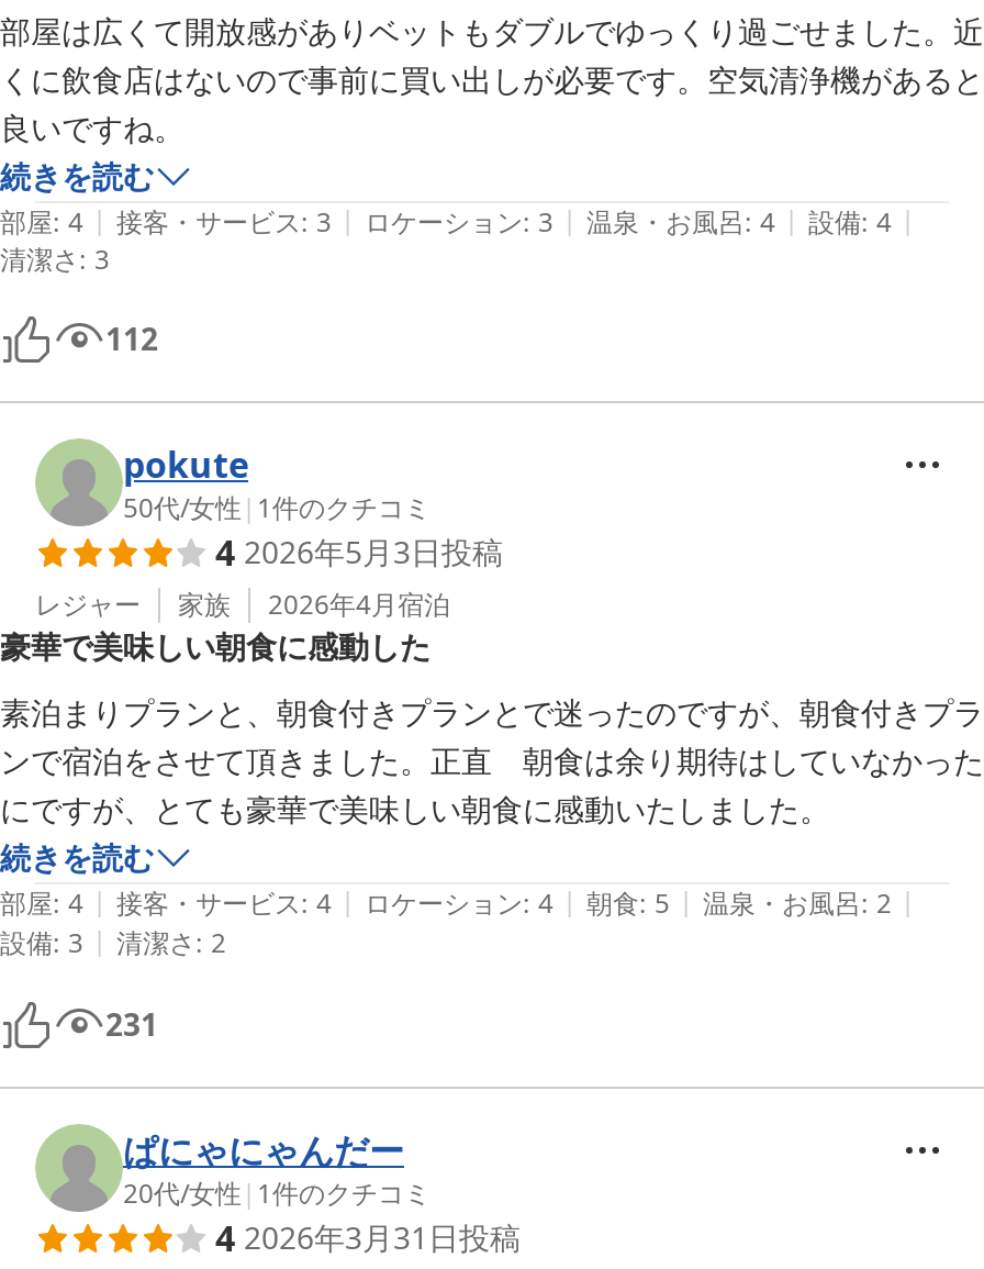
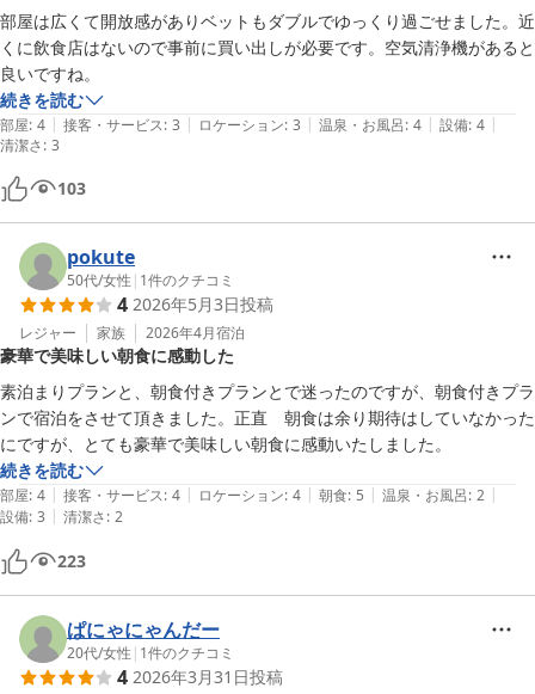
[105,318,158,359] 112 -> [57,177,86,199] 103
[105,1003,158,1045] 231 -> [57,549,86,572] 223

